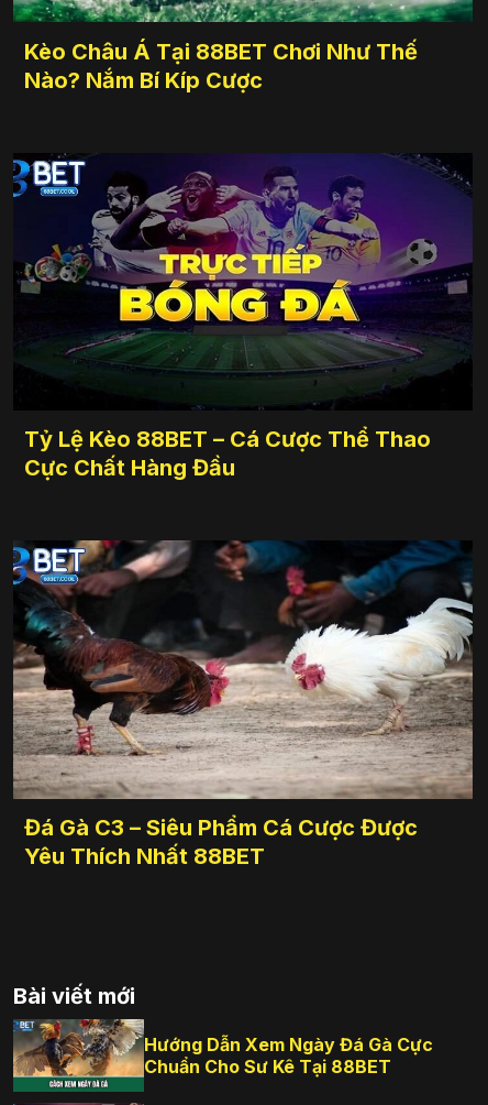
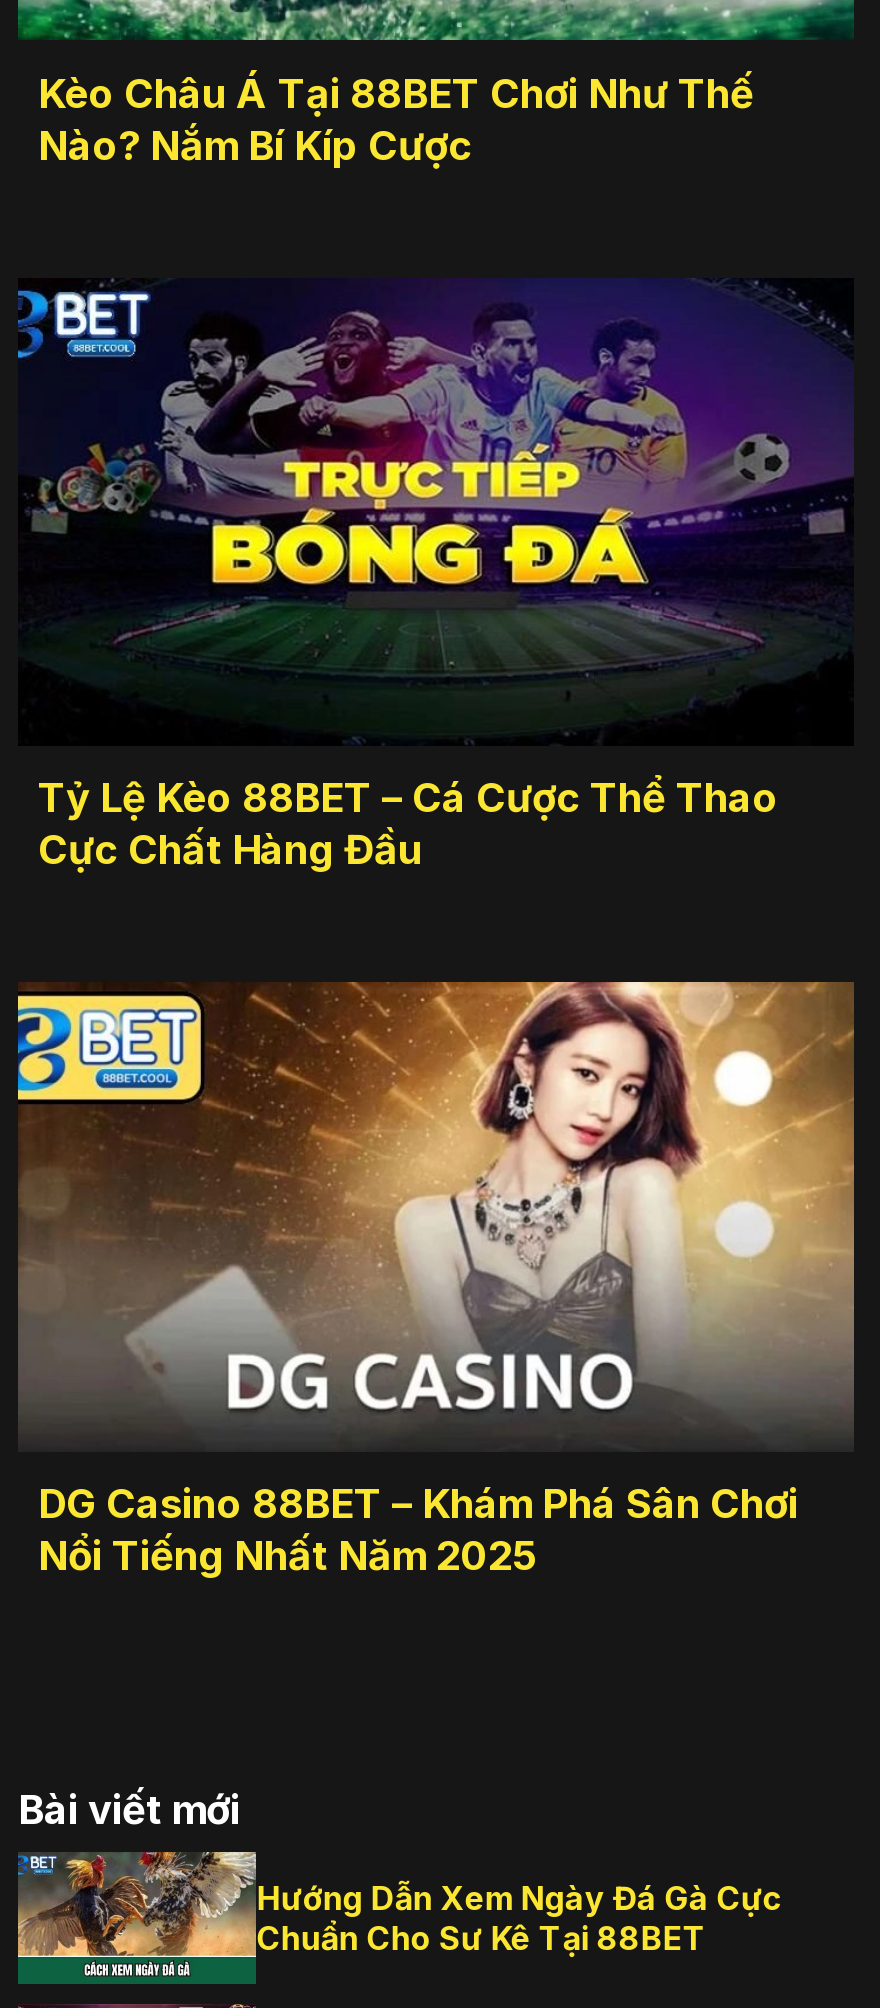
[12,539,474,870] [image] | Đá Gà C3 – Siêu Phẩm Cá Cược Được | Yêu Thích Nhất 88BET -> [16,980,856,1580] [image] | DG Casino 88BET – Khám Phá Sân Chơi | Nổi Tiếng Nhất Năm 2025

